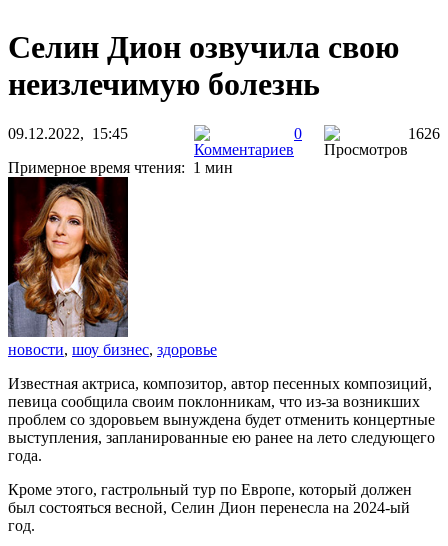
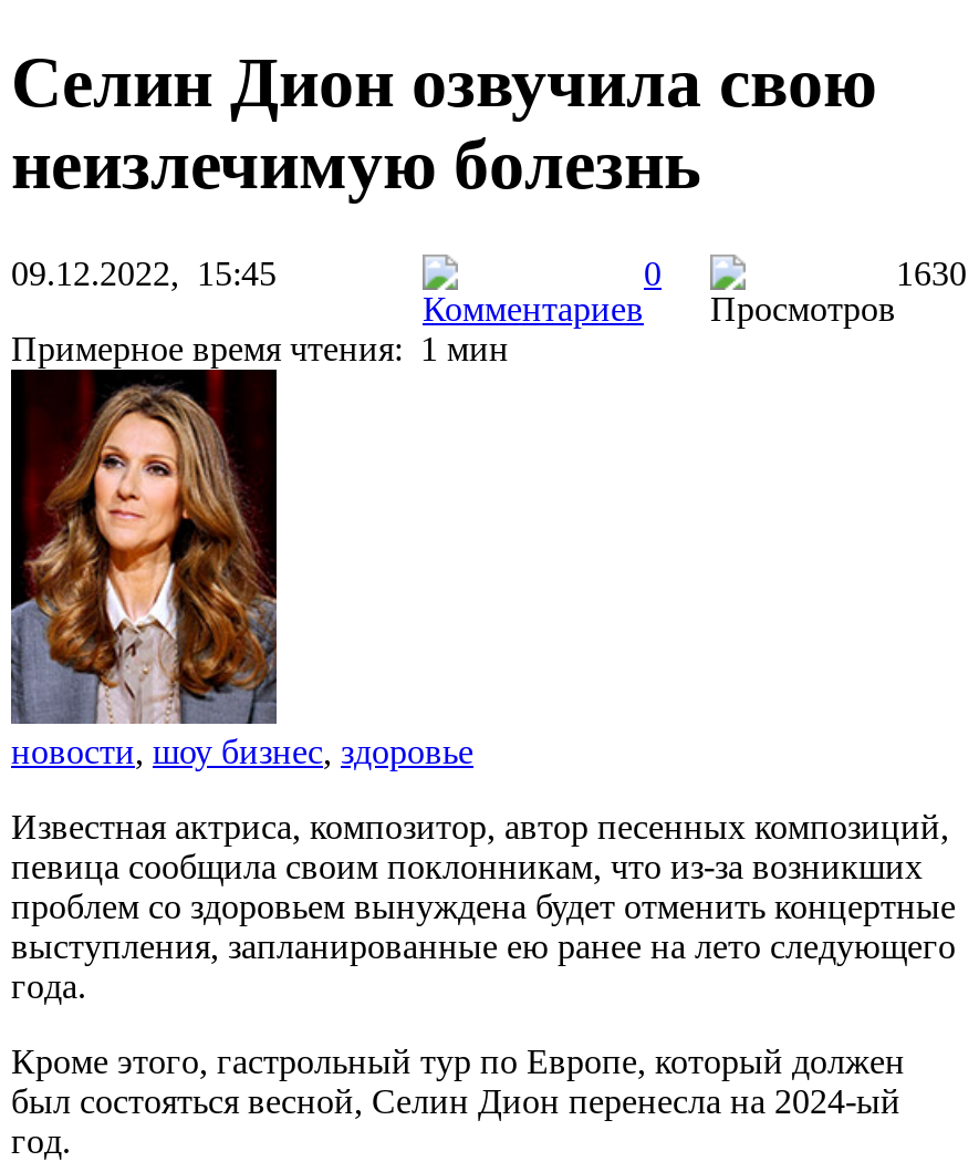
[408,125,440,142] 1626 -> [896,254,967,292] 1630

